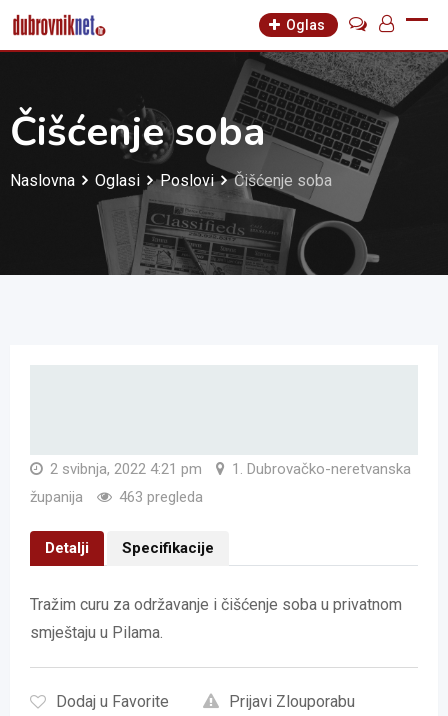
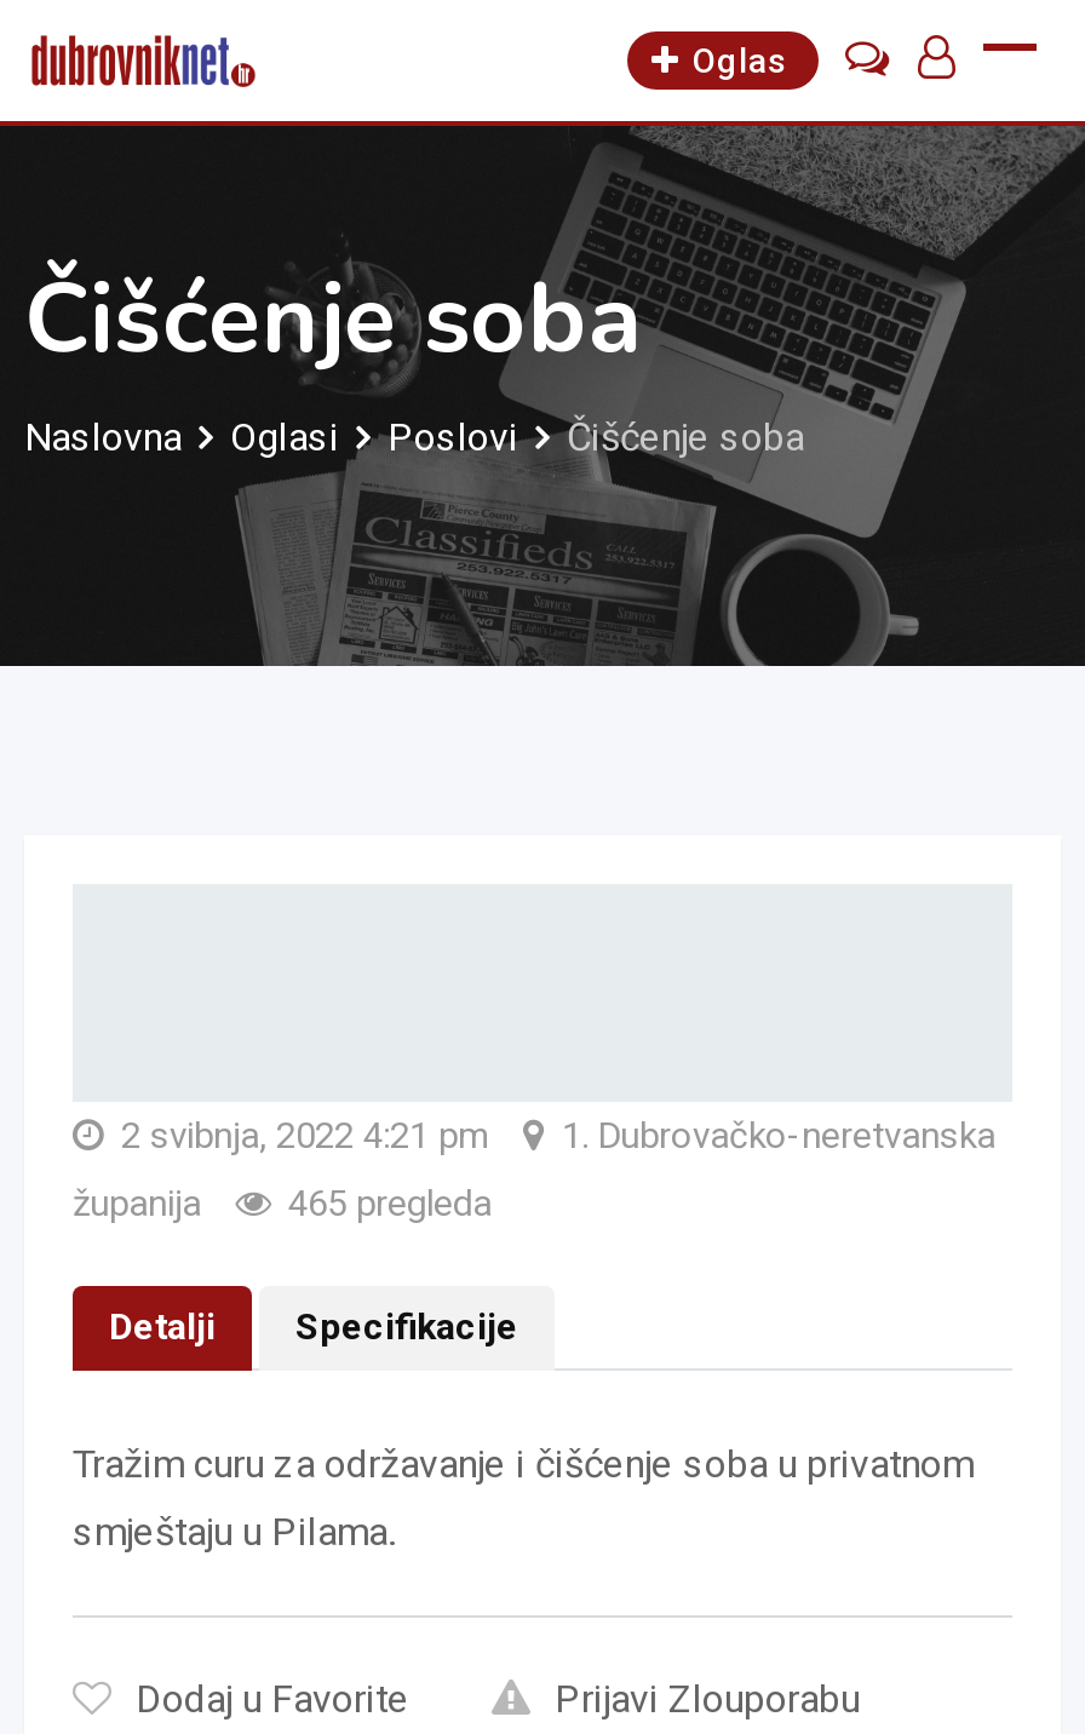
[30,488,203,506] županija 463 pregleda -> [73,1182,492,1225] županija 465 pregleda

